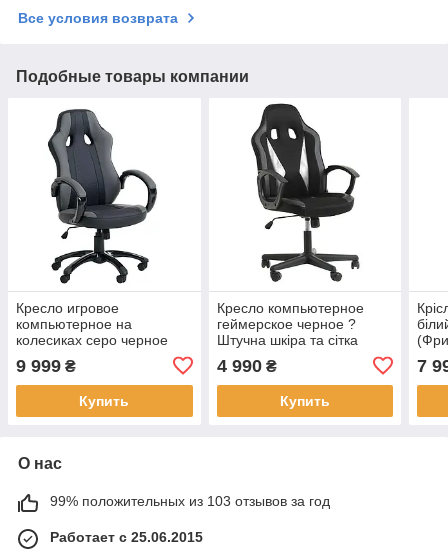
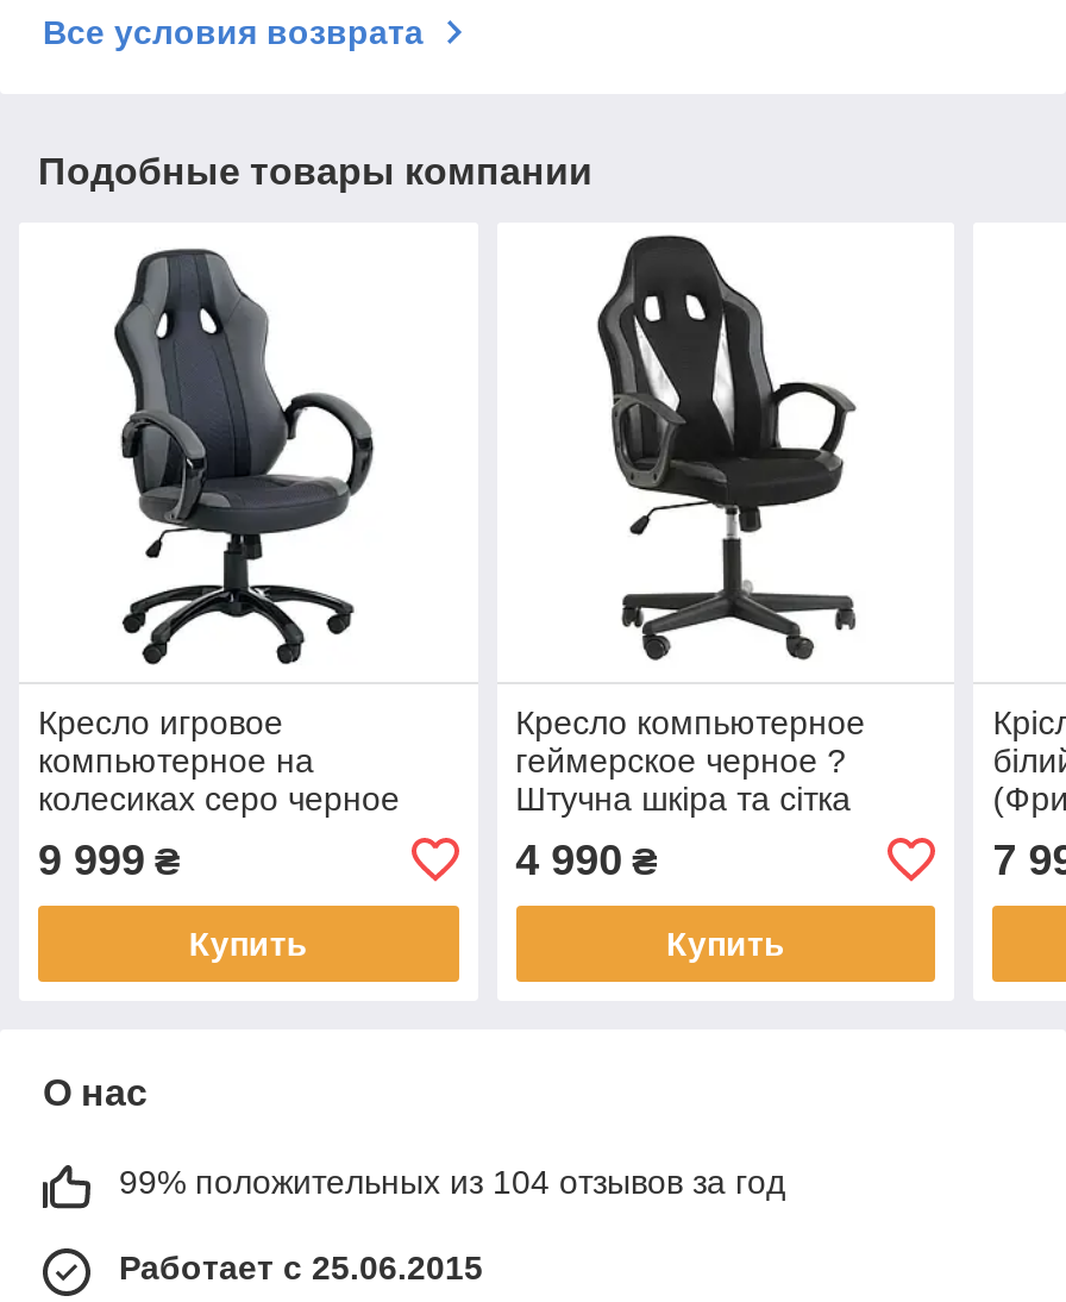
[50,493,330,509] 99% положительных из 103 отзывов за год -> [119,1162,785,1200] 99% положительных из 104 отзывов за год

